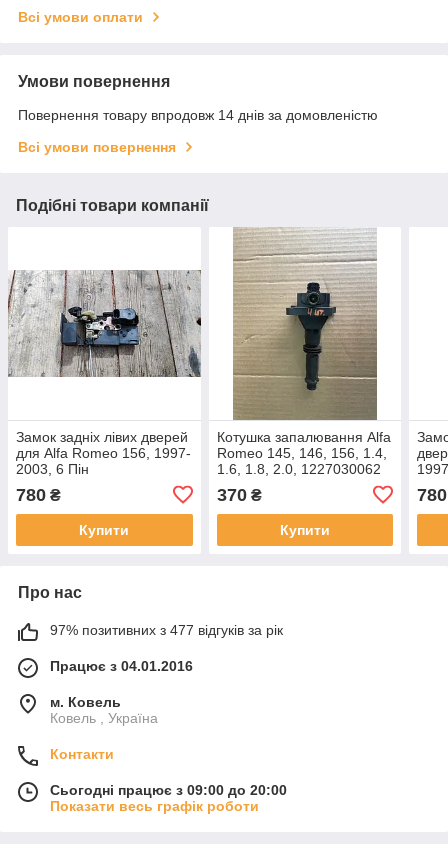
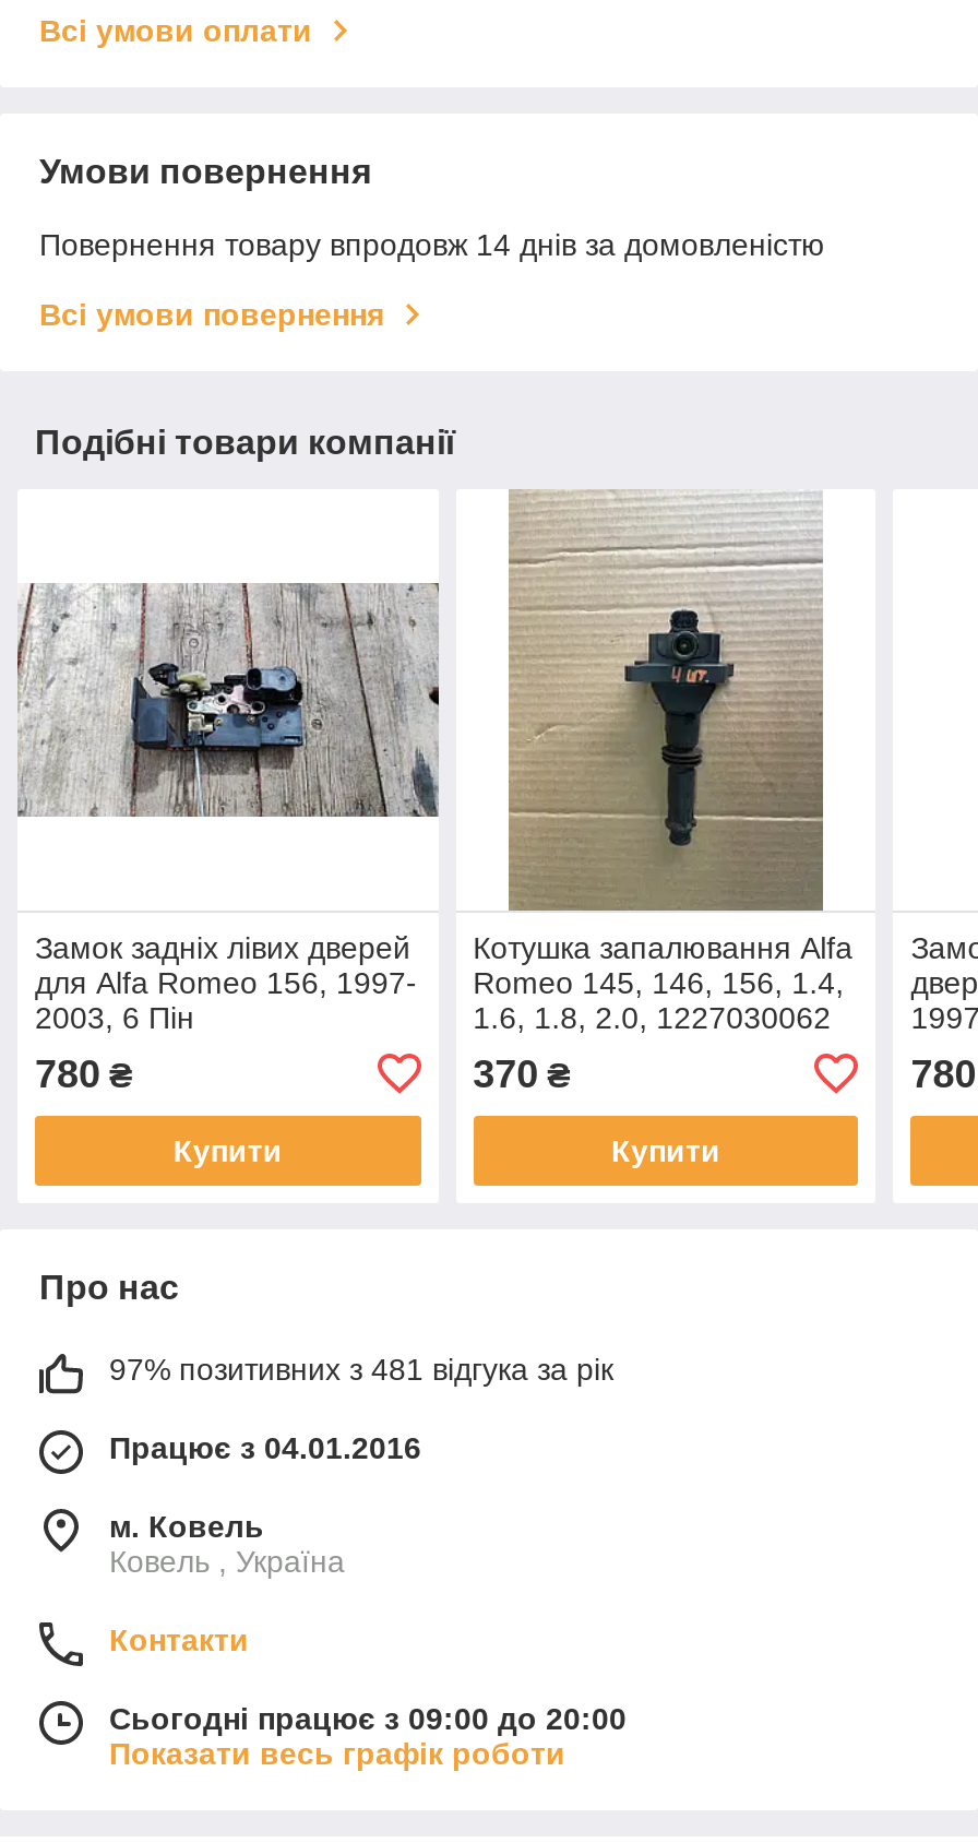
[50,622,283,638] 97% позитивних з 477 відгуків за рік -> [109,1351,613,1386] 97% позитивних з 481 відгука за рік

